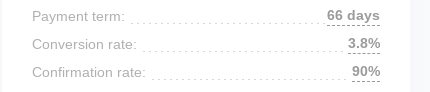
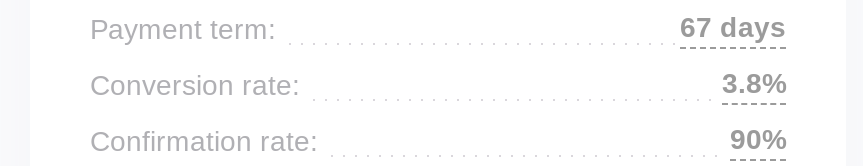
[327,7,380,23] 66 days -> [680,11,786,43] 67 days

